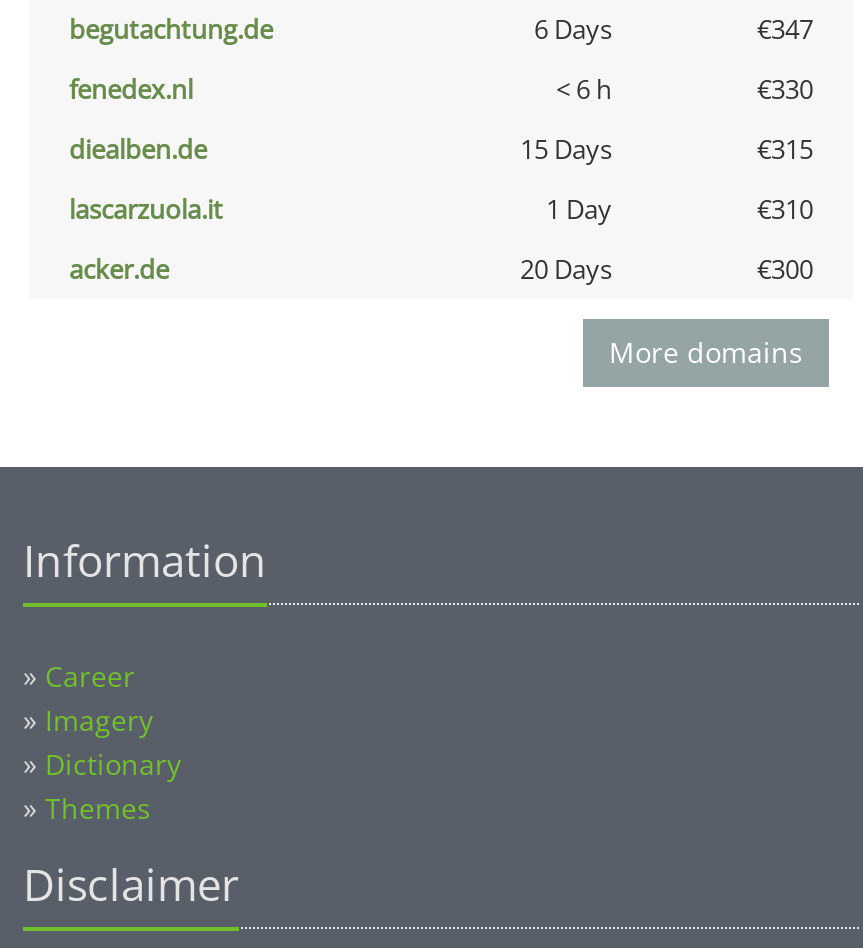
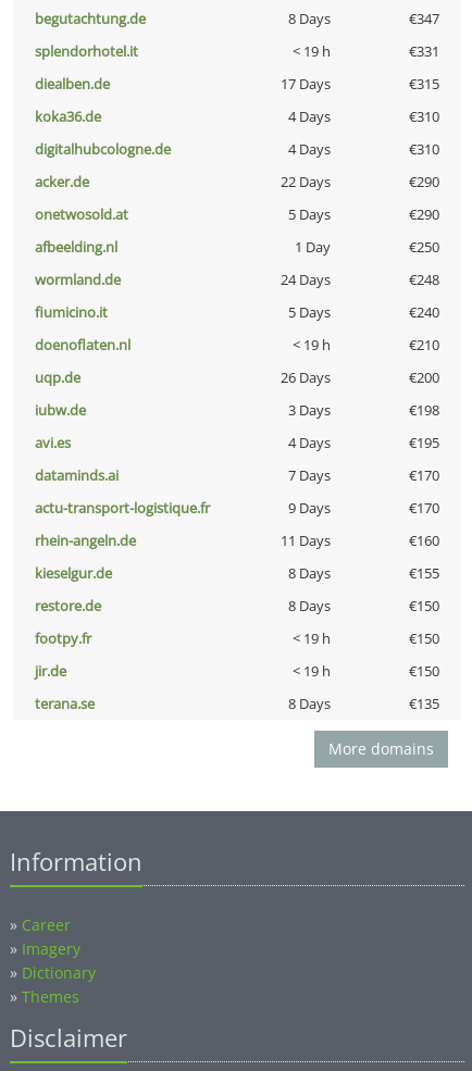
[534,11,612,47] 6 Days -> [288,9,330,28] 8 Days
[69,71,813,107] fenedex.nl | < 6 h | €330 -> [35,41,439,61] splendorhotel.it | < 19 h | €331
[520,131,612,167] 15 Days -> [280,74,330,94] 17 Days
[69,191,612,227] lascarzuola.it | 1 Day -> [35,107,439,159] koka36.de | 4 Days | €310 | digitalhubcologne.de | 4 Days
[520,251,813,287] 20 Days | €300 -> [35,172,439,713] 22 Days | €290 | onetwosold.at | 5 Days | €290 | afbeelding.nl | 1 Day | €250 | wormland.de | 24 Days | €248 | fiumicino.it | 5 Days | €240 | doenoflaten.nl | < 19 h | €210 | uqp.de | 26 Days | €200 | iubw.de | 3 Days | €198 | avi.es | 4 Days | €195 | dataminds.ai | 7 Days | €170 | actu-transport-logistique.fr | 9 Days | €170 | rhein-angeln.de | 11 Days | €160 | kieselgur.de | 8 Days | €155 | restore.de | 8 Days | €150 | footpy.fr | < 19 h | €150 | jir.de | < 19 h | €150 | terana.se | 8 Days | €135

